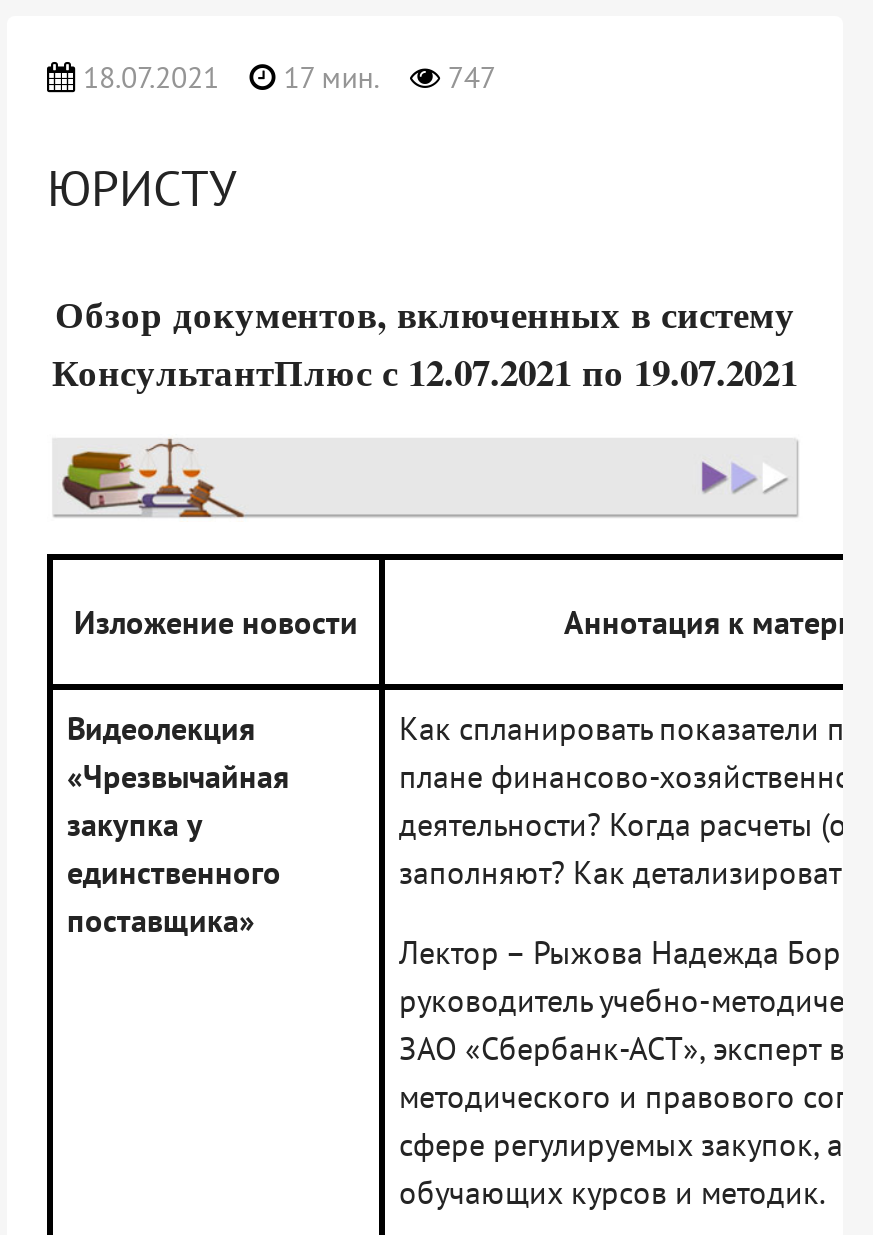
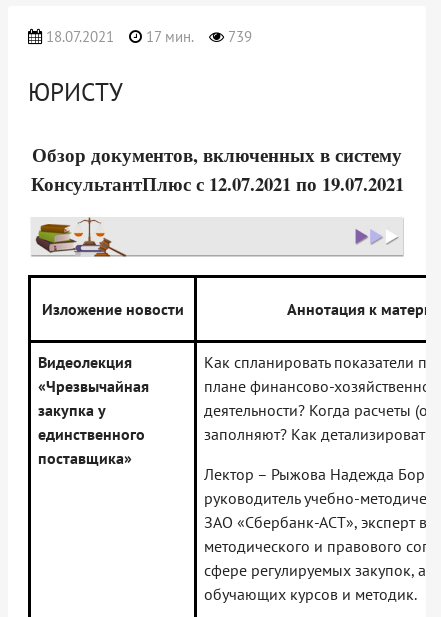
[75,58,496,96] 18.07.2021 17 мин. 747 -> [42,27,252,46] 18.07.2021 17 мин. 739

